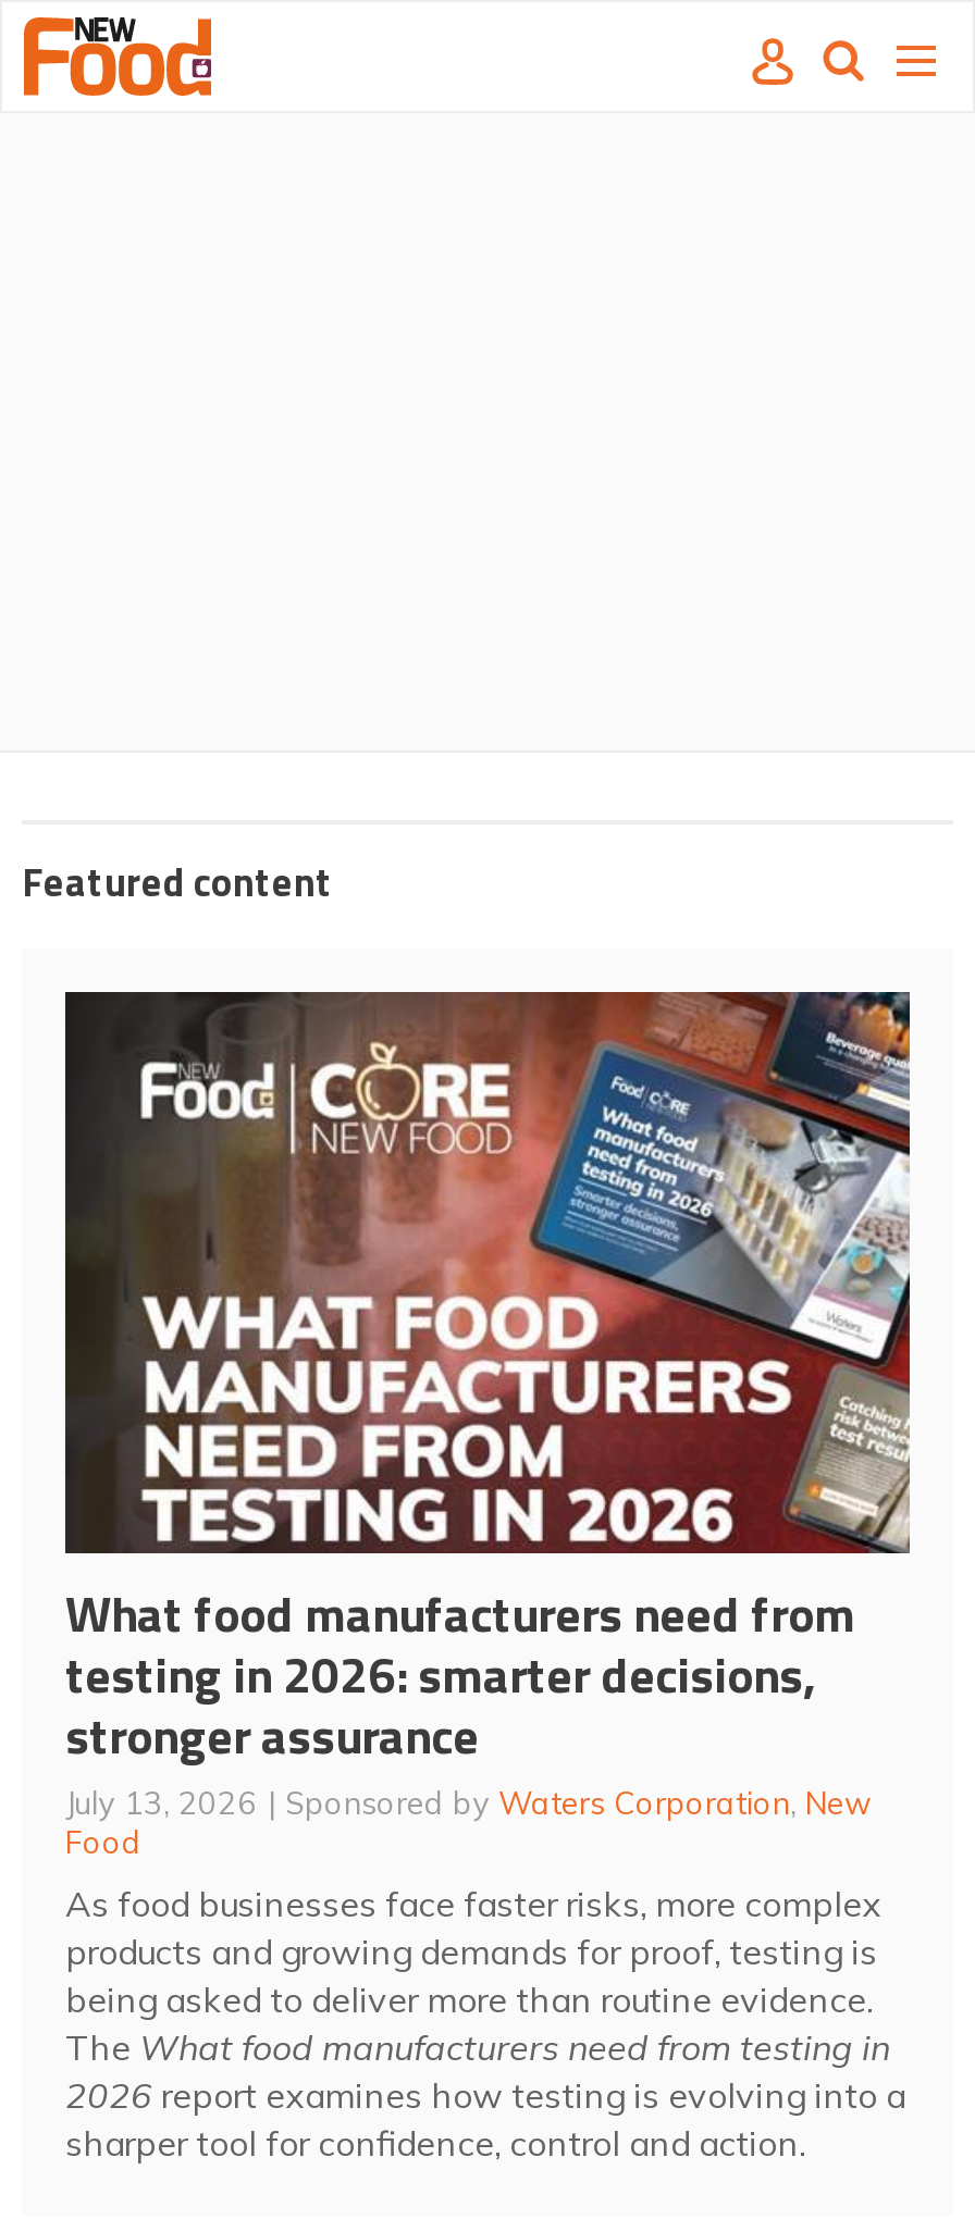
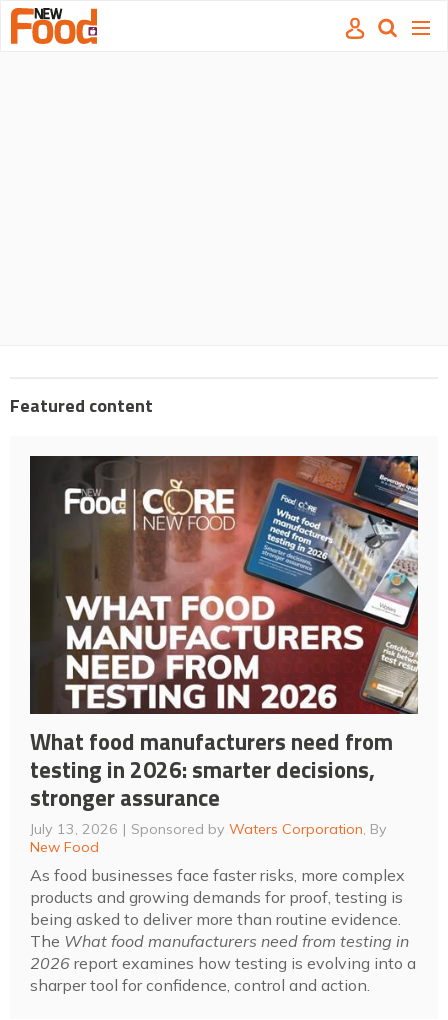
[65,1783,871,1861] Sponsored by Waters Corporation, New | Food -> [30,820,387,856] Sponsored by Waters Corporation, By | New Food

